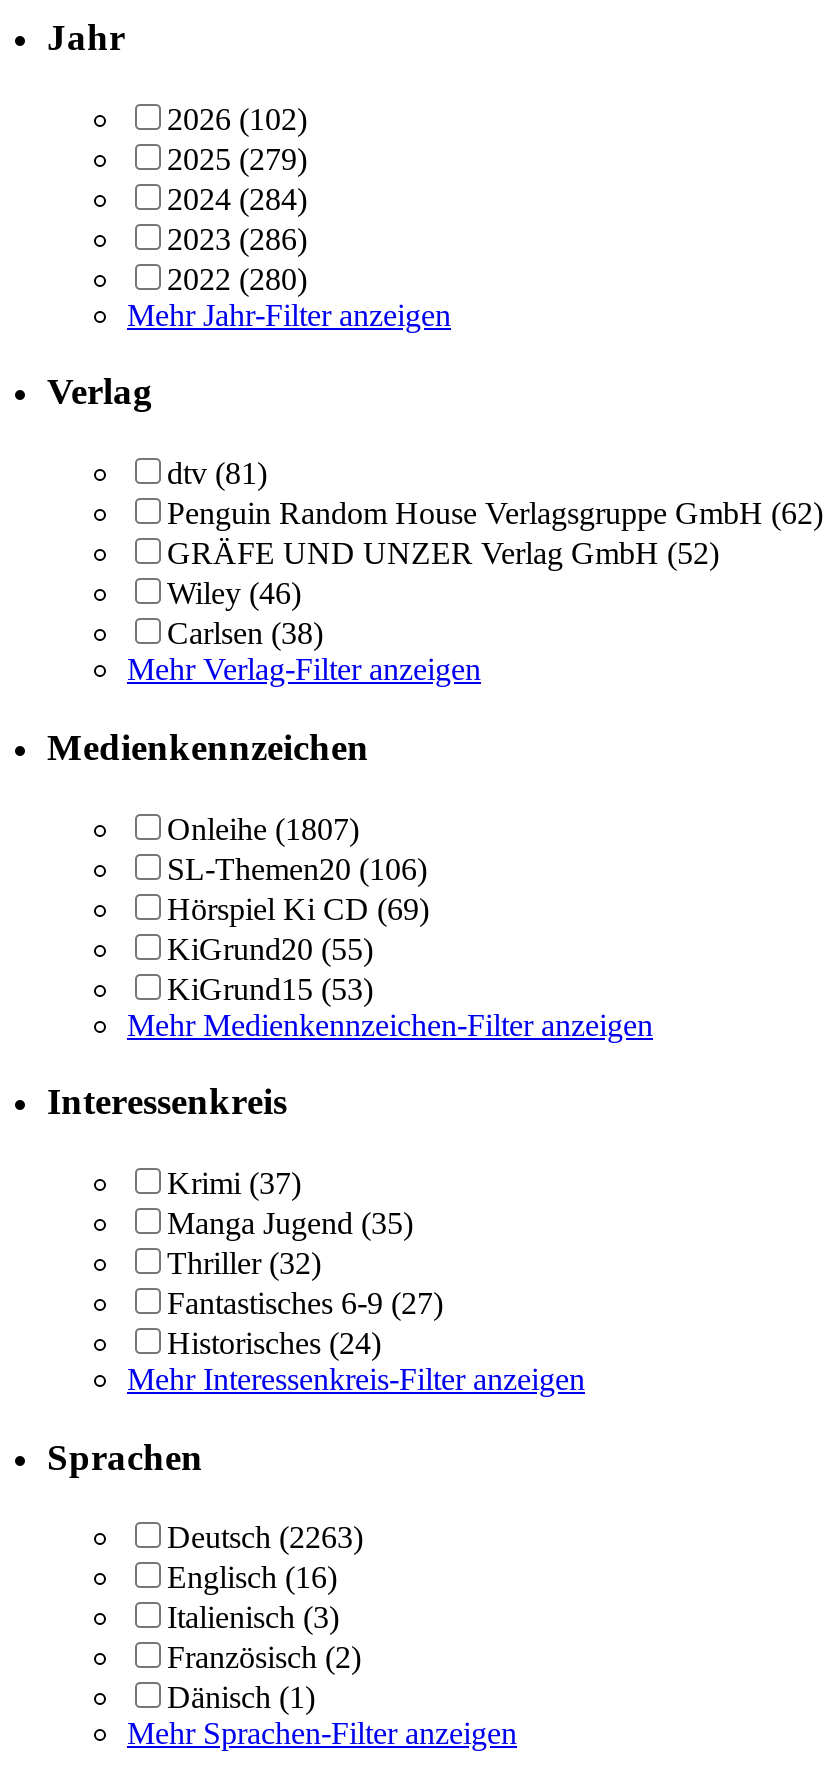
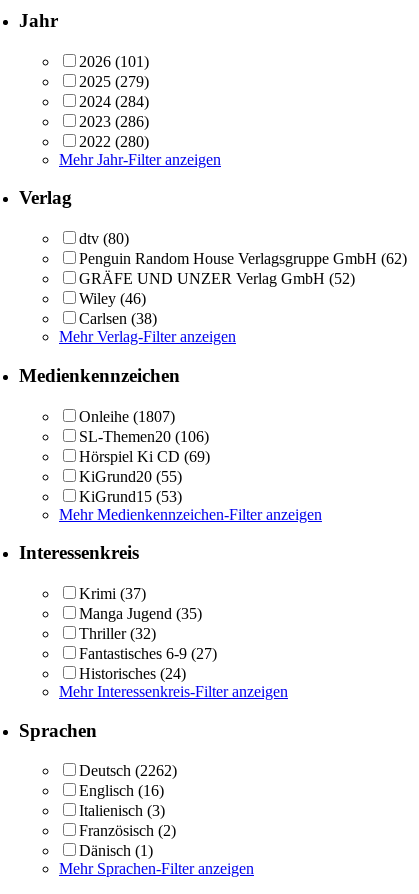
[167,101,307,135] 2026 (102) -> [79,53,149,70] 2026 (101)
[167,456,267,490] dtv (81) -> [79,230,129,247] dtv (80)
[167,1521,363,1555] Deutsch (2263) -> [79,762,177,779] Deutsch (2262)

